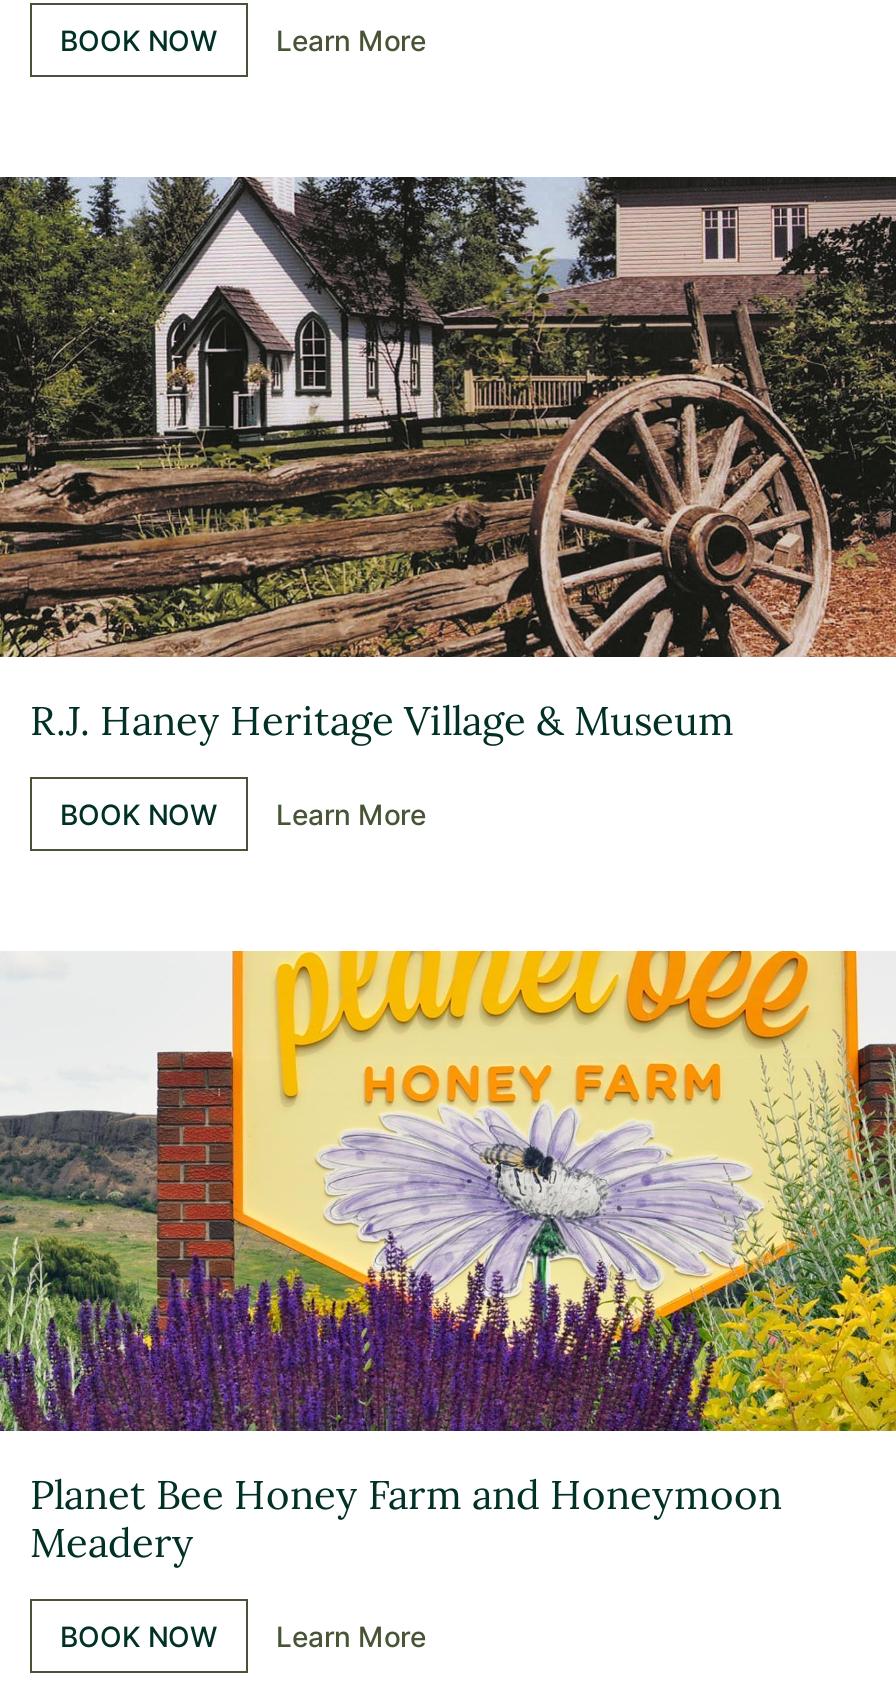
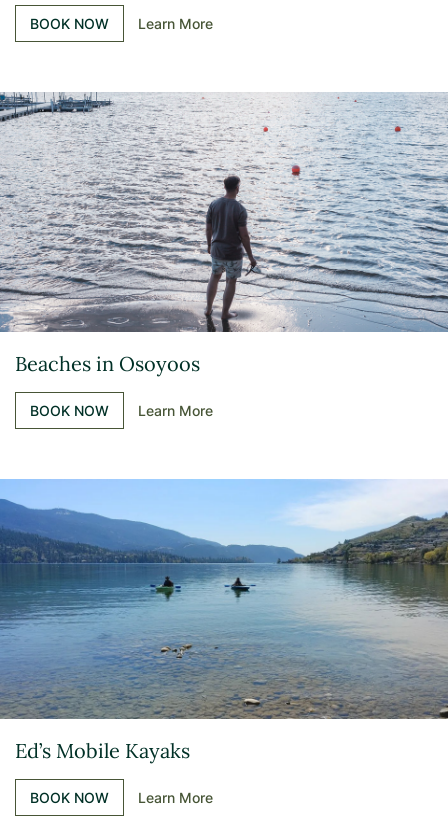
[6,175,890,745] [image] | R.J. Haney Heritage Village & Museum -> [3,92,445,376] [image] | Beaches in Osoyoos
[6,949,890,1567] [image] | Planet Bee Honey Farm and Honeymoon | Meadery -> [3,478,445,763] [image] | Ed’s Mobile Kayaks

